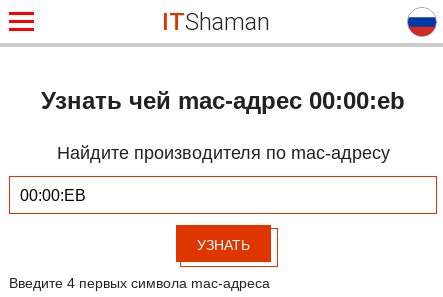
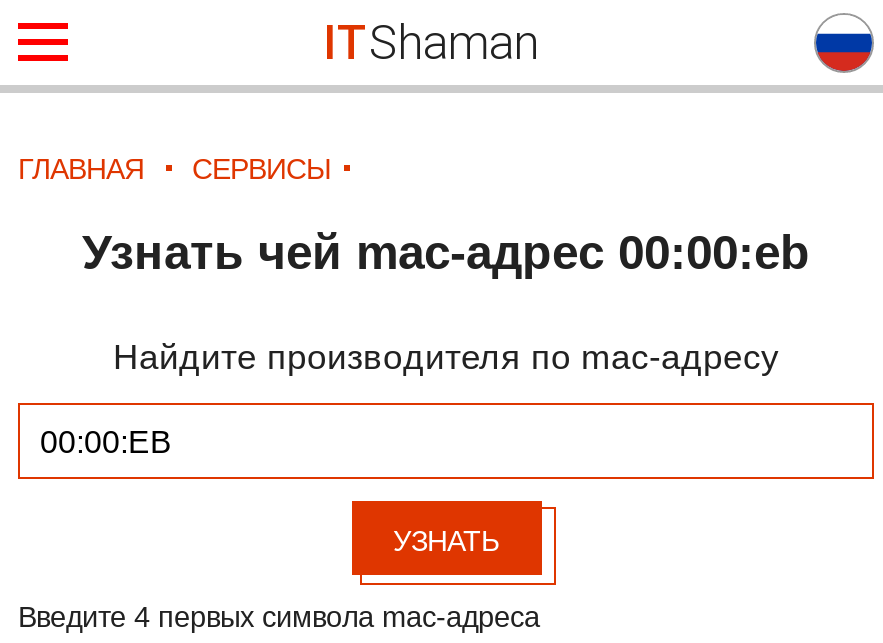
none -> [18,153,330,185] ГЛАВНАЯ | СЕРВИСЫ

